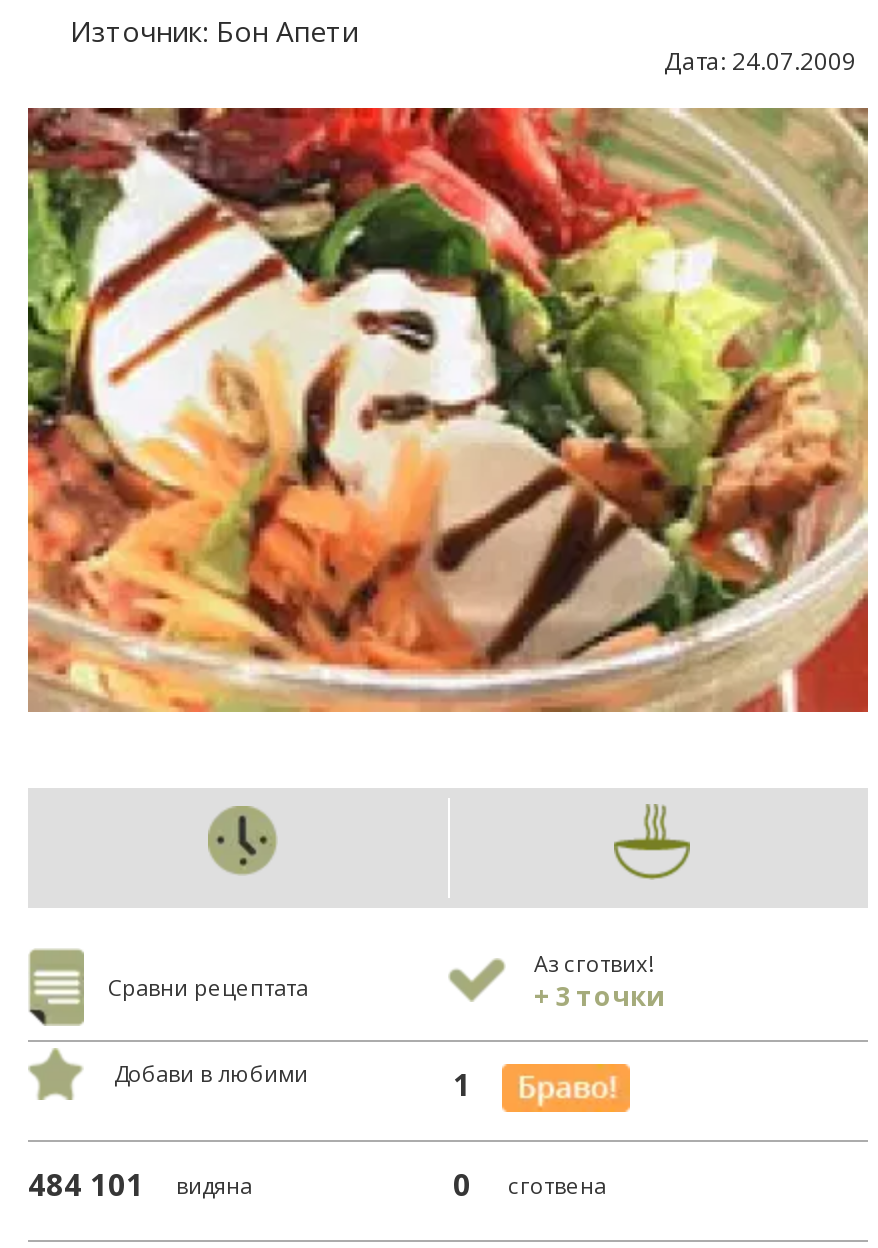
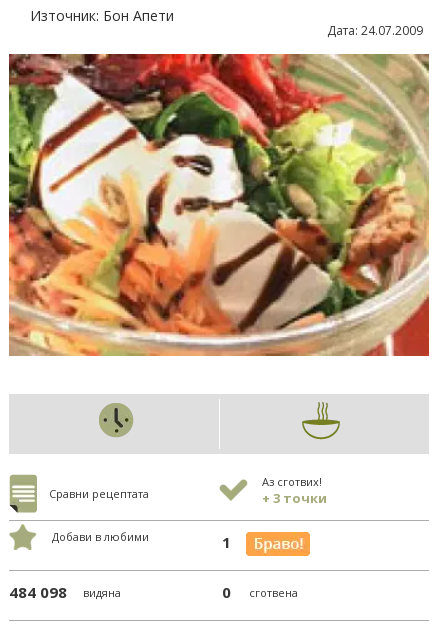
[28,1164,252,1204] 484 101 видяна -> [9,582,121,602] 484 098 видяна

